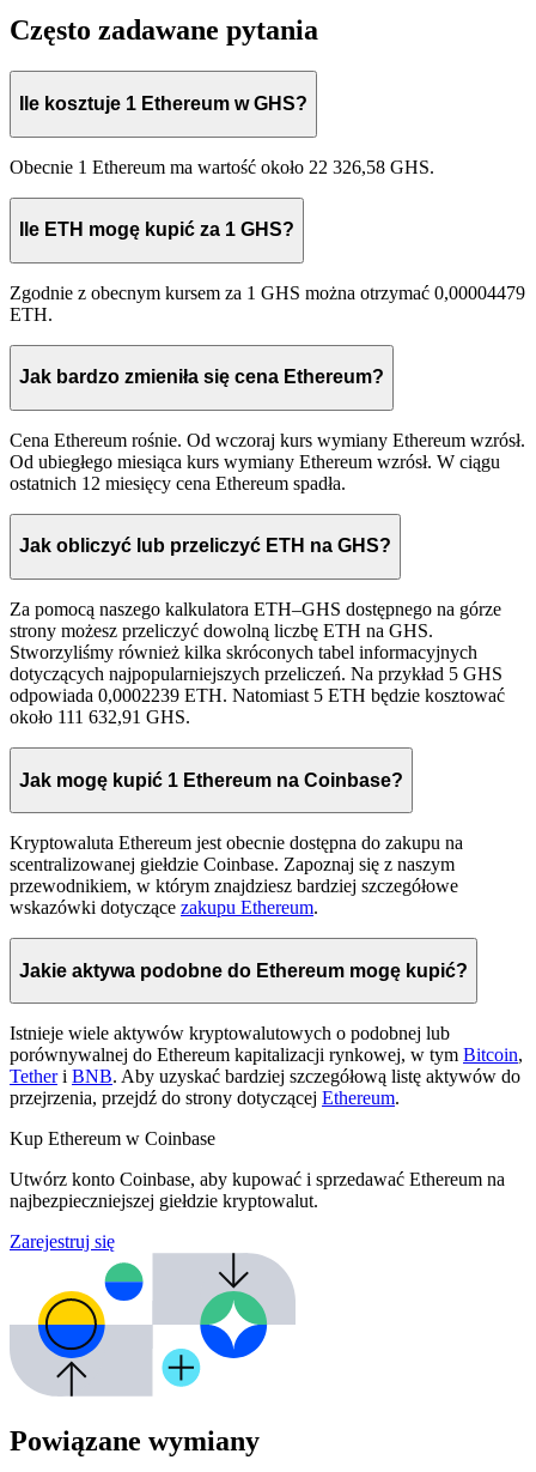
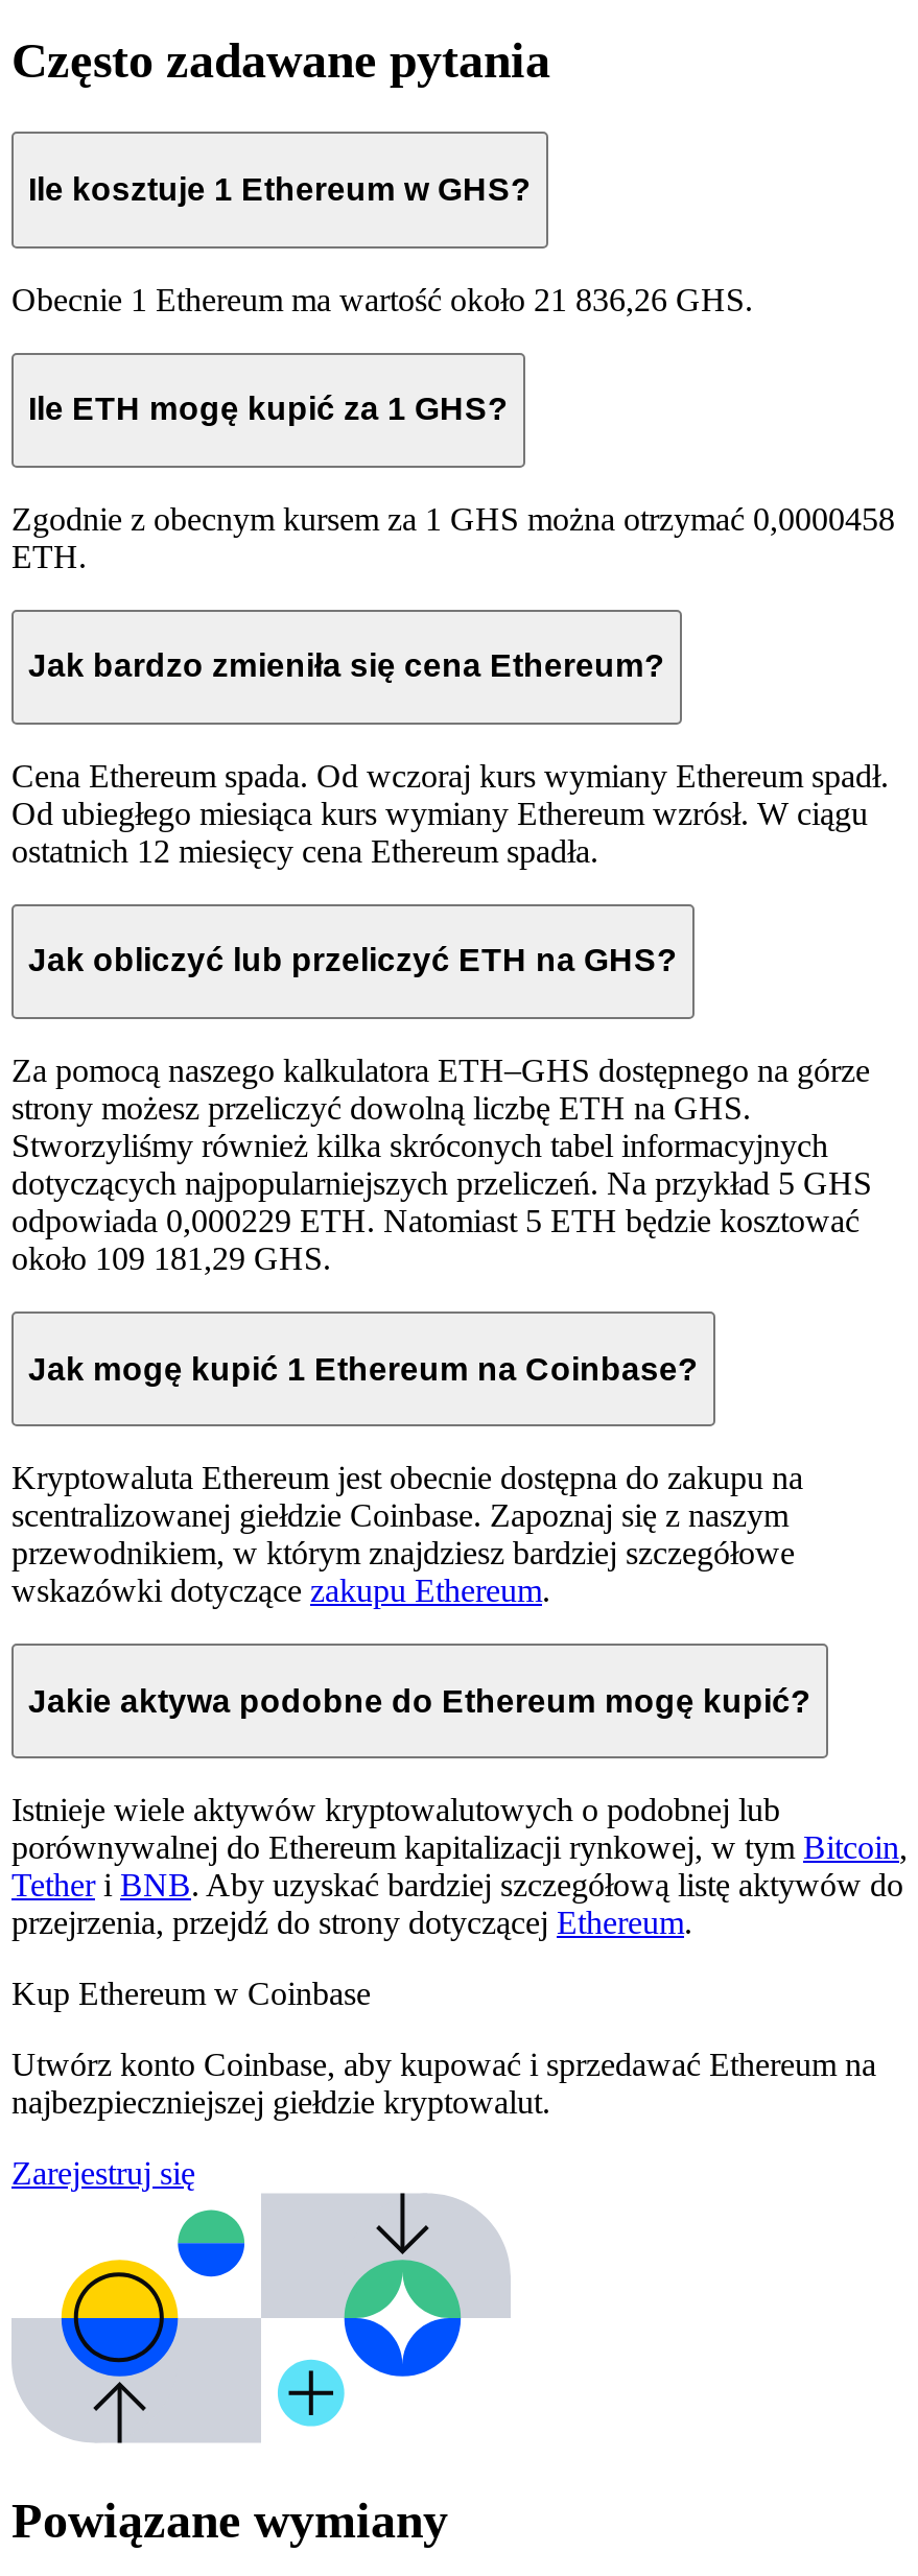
[10,156,434,177] Obecnie 1 Ethereum ma wartość około 22 326,58 GHS. -> [11,281,753,316] Obecnie 1 Ethereum ma wartość około 21 836,26 GHS.
[10,282,525,303] Zgodnie z obecnym kursem za 1 GHS można otrzymać 0,00004479 -> [11,501,895,536] Zgodnie z obecnym kursem za 1 GHS można otrzymać 0,0000458
[10,430,525,450] Cena Ethereum rośnie. Od wczoraj kurs wymiany Ethereum wzrósł. -> [11,758,889,793] Cena Ethereum spada. Od wczoraj kurs wymiany Ethereum spadł.
[10,685,505,706] odpowiada 0,0002239 ETH. Natomiast 5 ETH będzie kosztować -> [11,1203,860,1239] odpowiada 0,000229 ETH. Natomiast 5 ETH będzie kosztować
[10,707,190,727] około 111 632,91 GHS. -> [11,1241,331,1276] około 109 181,29 GHS.

